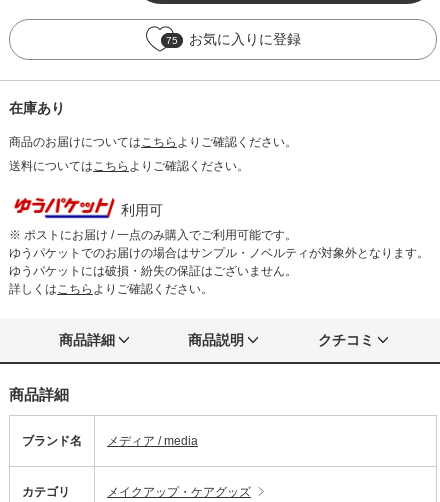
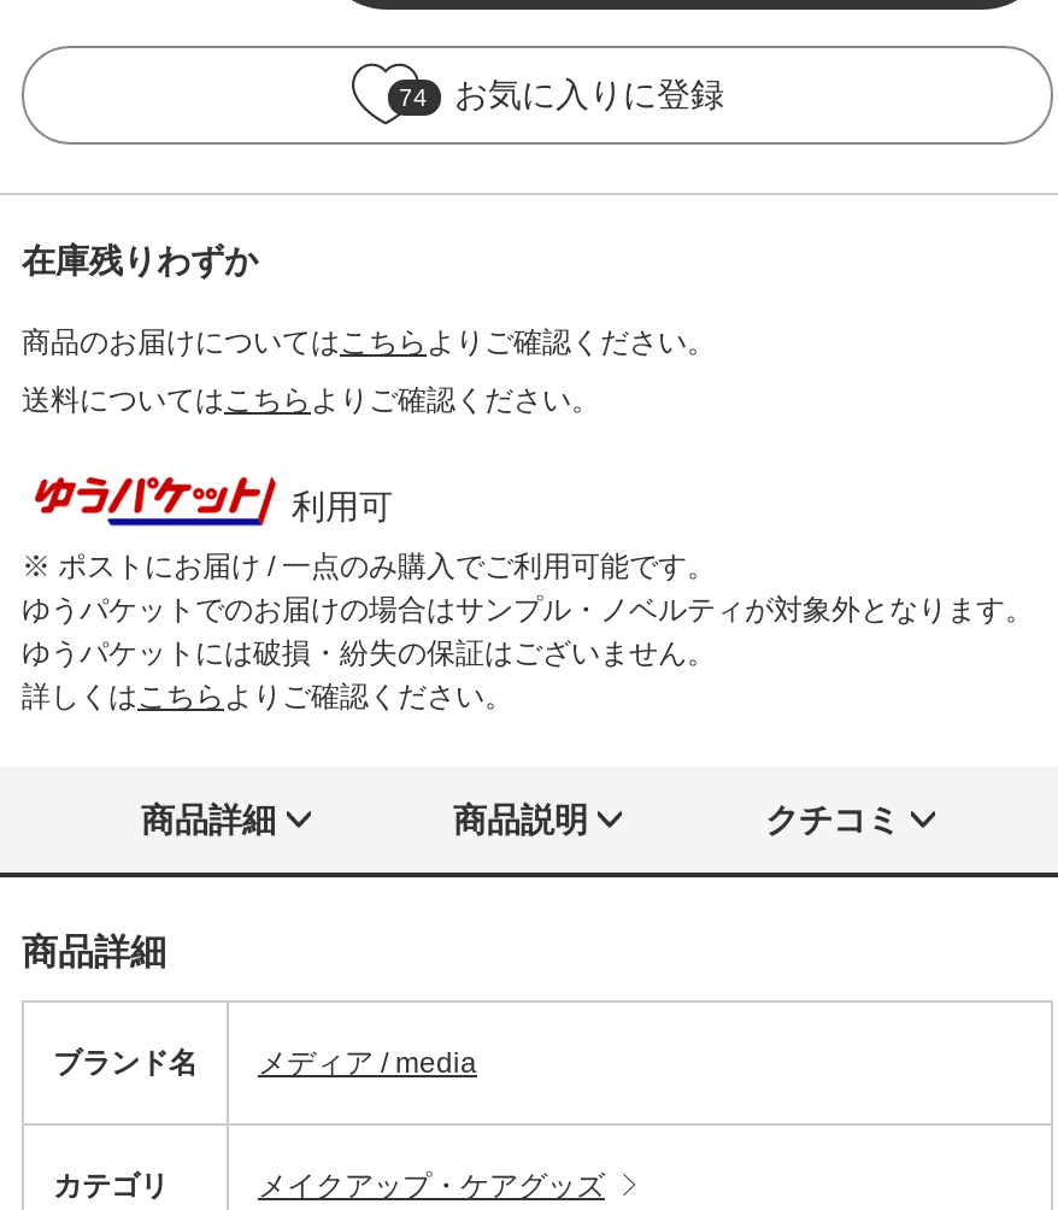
[165,31,300,47] 75 お気に入りに登録 -> [399,76,724,114] 74 お気に入りに登録
[9,100,65,116] 在庫あり -> [22,242,258,281] 在庫残りわずか

